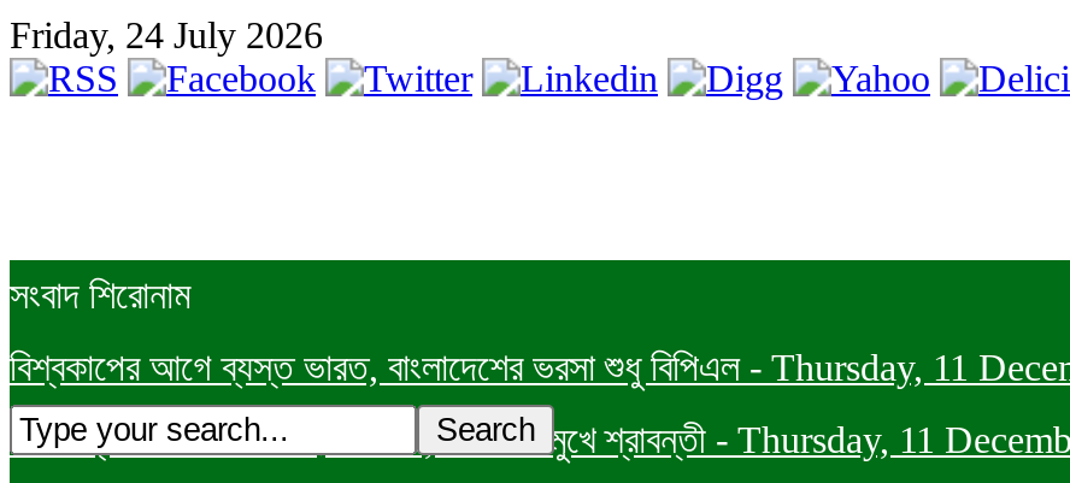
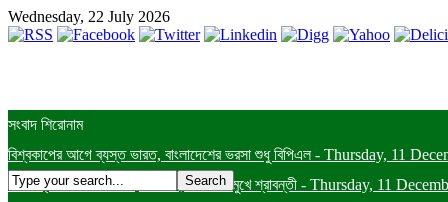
[10,14,323,55] Friday, 24 July 2026 -> [8,8,170,25] Wednesday, 22 July 2026

